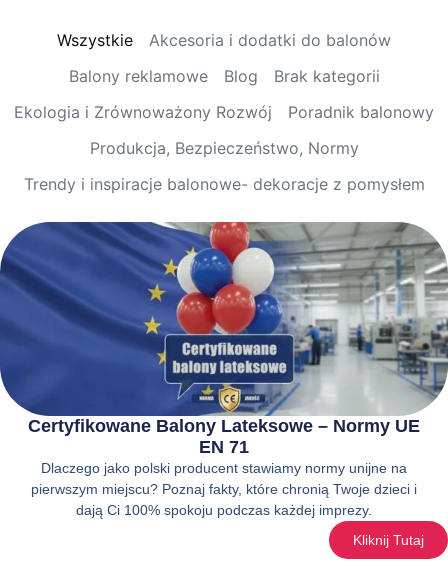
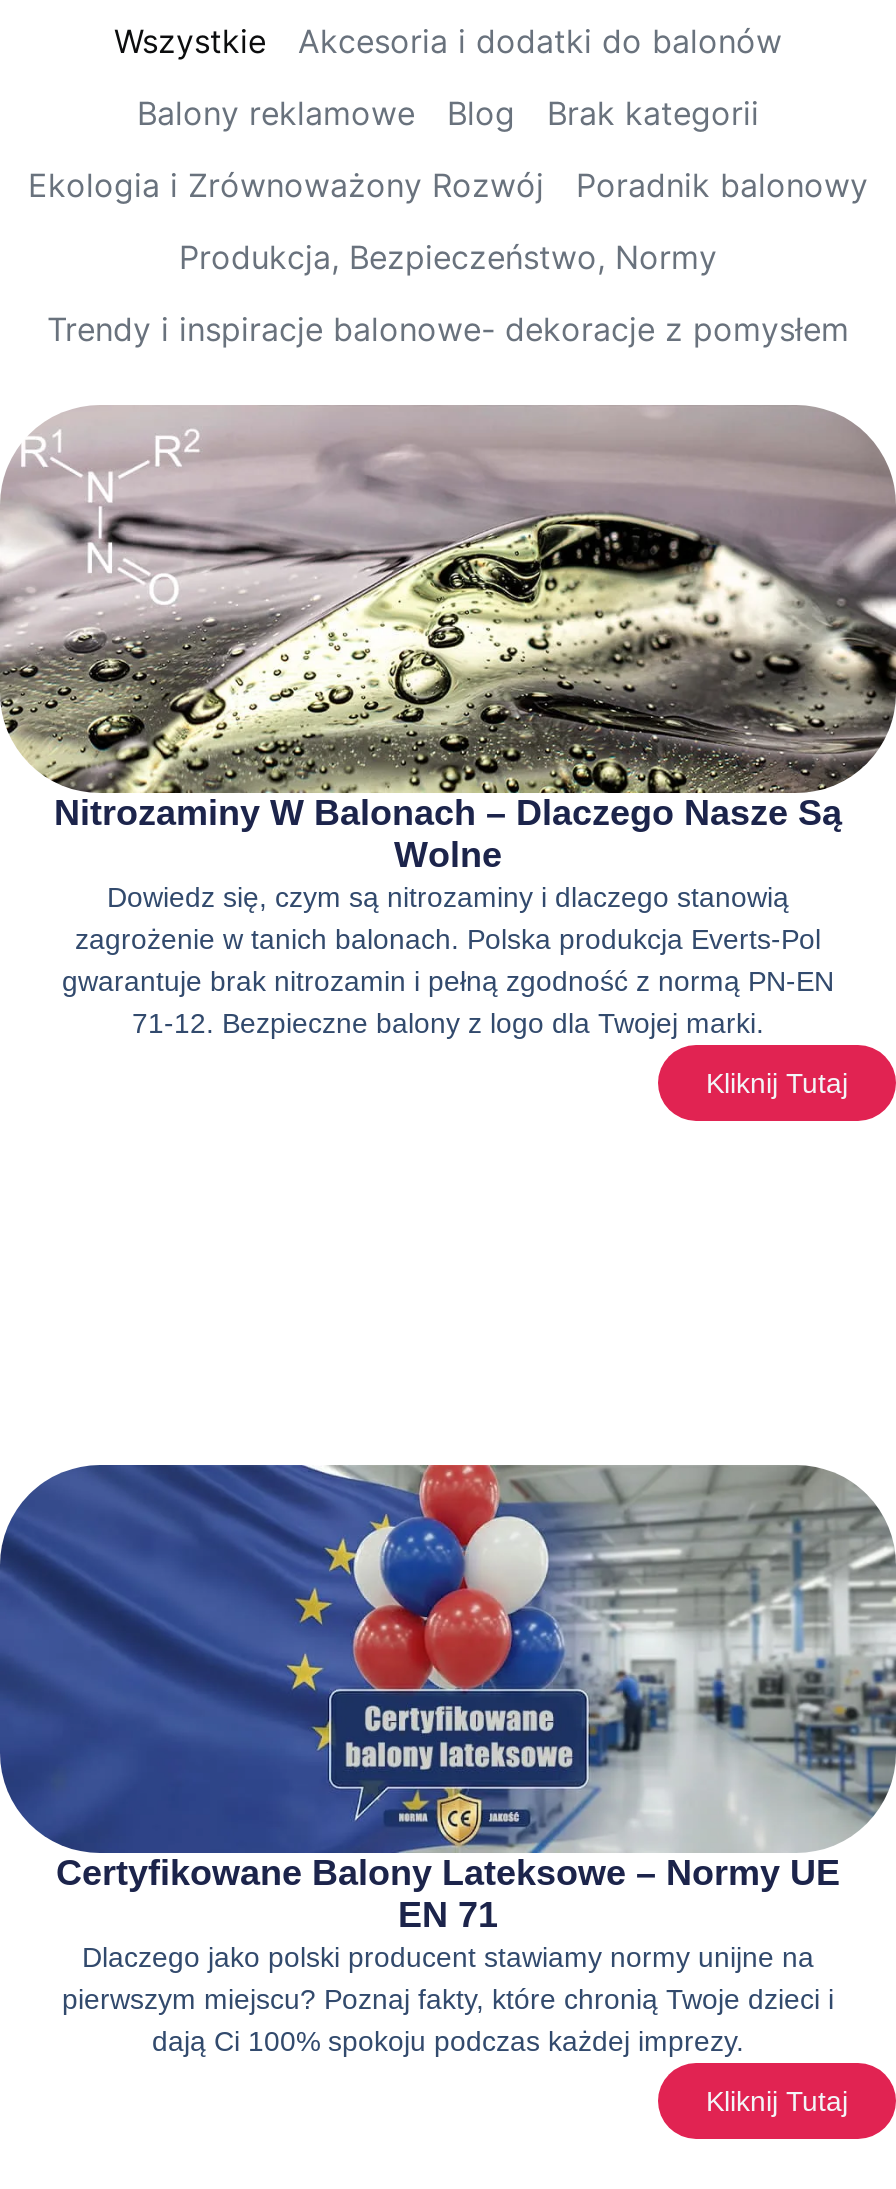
none -> [6,405,890,1099] [image] | Nitrozaminy W Balonach – Dlaczego Nasze Są | Wolne | Dowiedz się, czym są nitrozaminy i dlaczego stanowią | zagrożenie w tanich balonach. Polska produkcja Everts-Pol | gwarantuje brak nitrozamin i pełną zgodność z normą PN-EN | 71-12. Bezpieczne balony z logo dla Twojej marki. | Kliknij Tutaj

